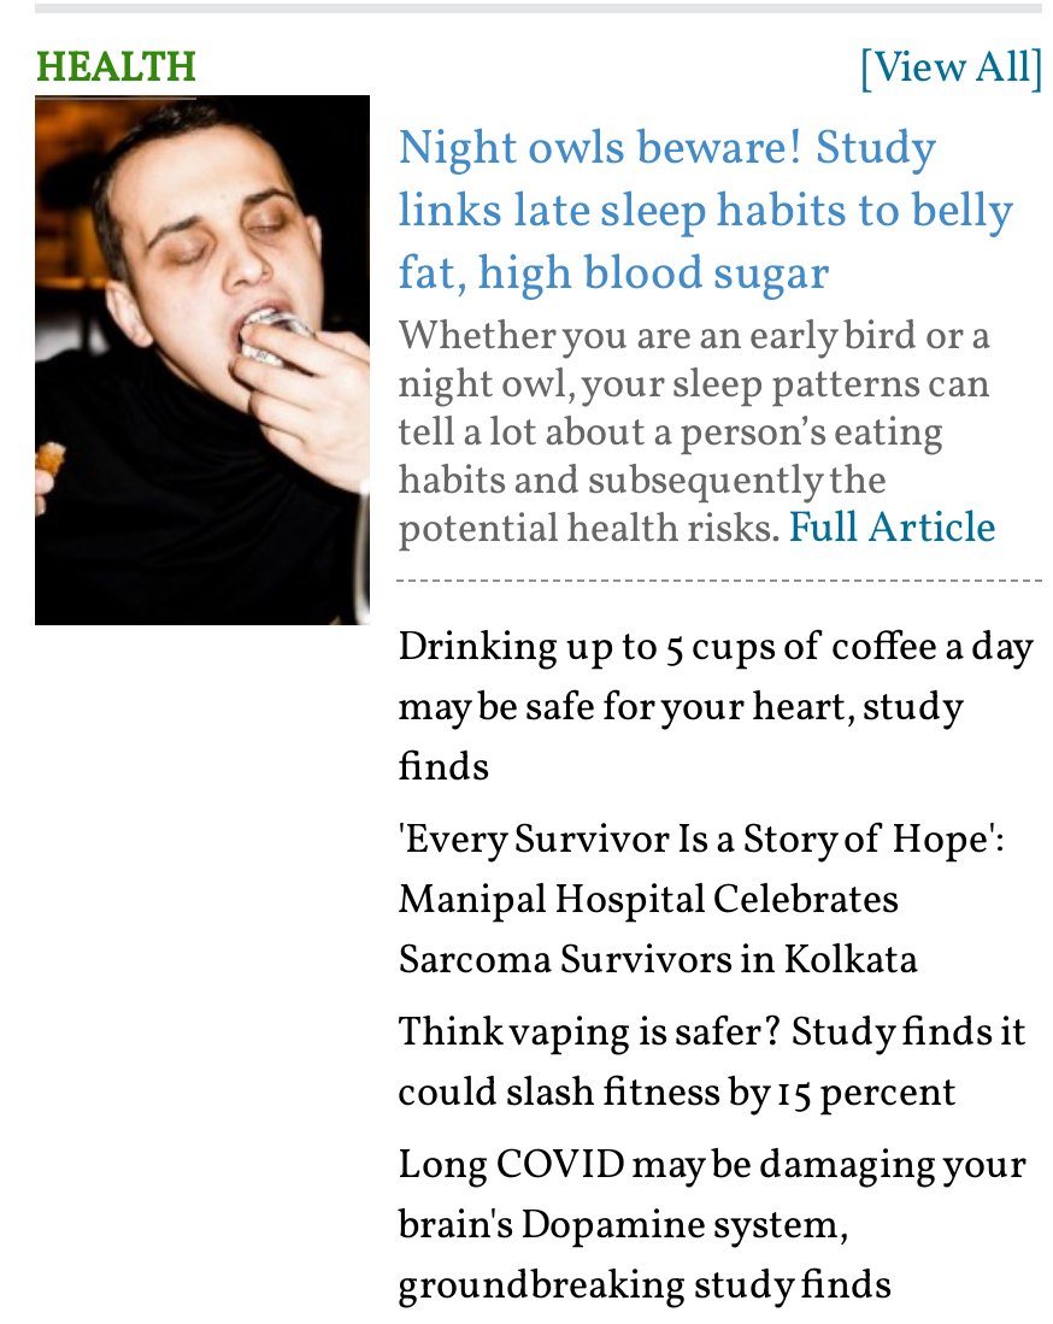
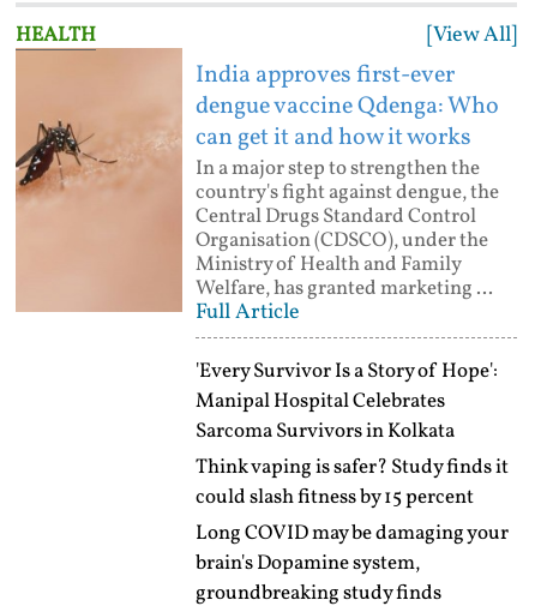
[33,93,1031,796] [image] | Night owls beware! Study | links late sleep habits to belly | fat, high blood sugar | Whether you are an early bird or a | night owl, your sleep patterns can | tell a lot about a person’s eating | habits and subsequently the | potential health risks. Full Article | Drinking up to 5 cups of coffee a day | may be safe for your heart, study | finds -> [14,47,500,328] [image] | India approves first-ever | dengue vaccine Qdenga: Who | can get it and how it works | In a major step to strengthen the | country's fight against dengue, the | Central Drugs Standard Control | Organisation (CDSCO), under the | Ministry of Health and Family | Welfare, has granted marketing ... | Full Article

